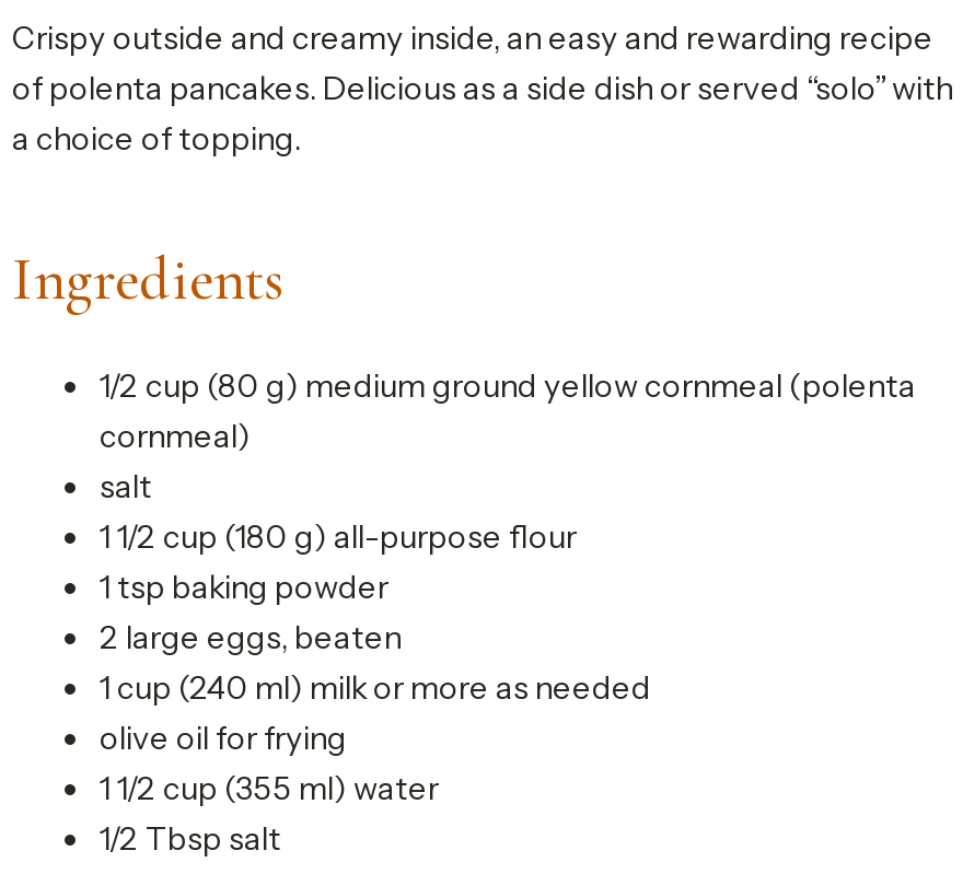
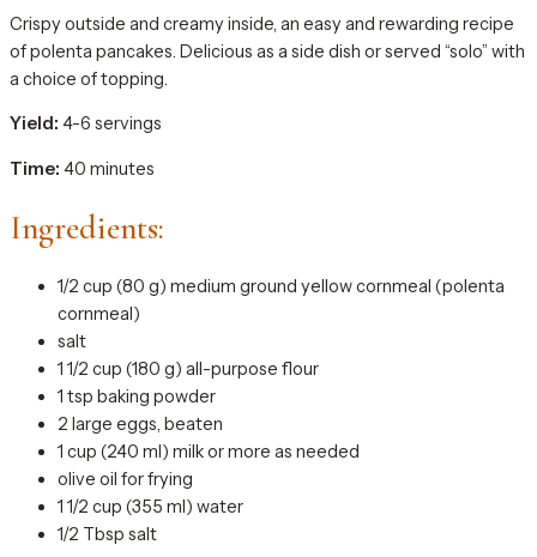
[12,242,283,316] Ingredients -> [10,113,164,248] Yield: 4-6 servings | Time: 40 minutes | Ingredients:

